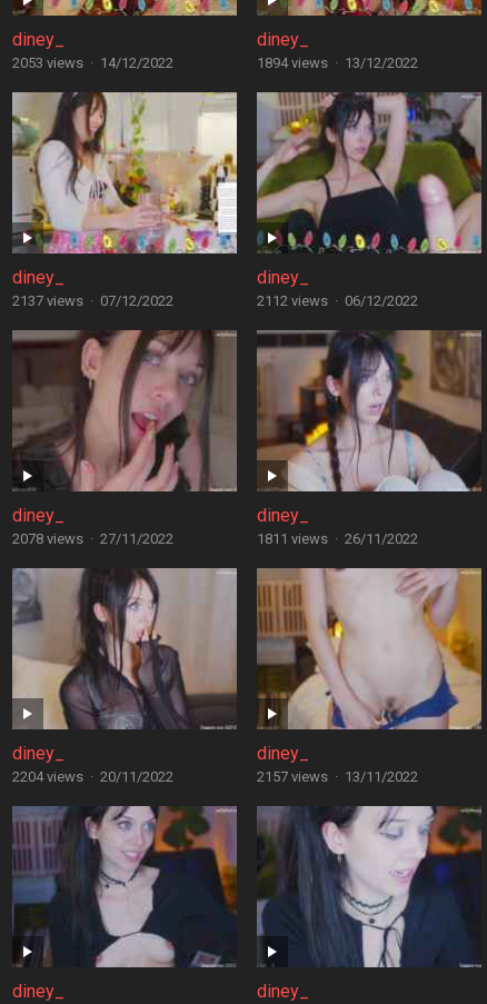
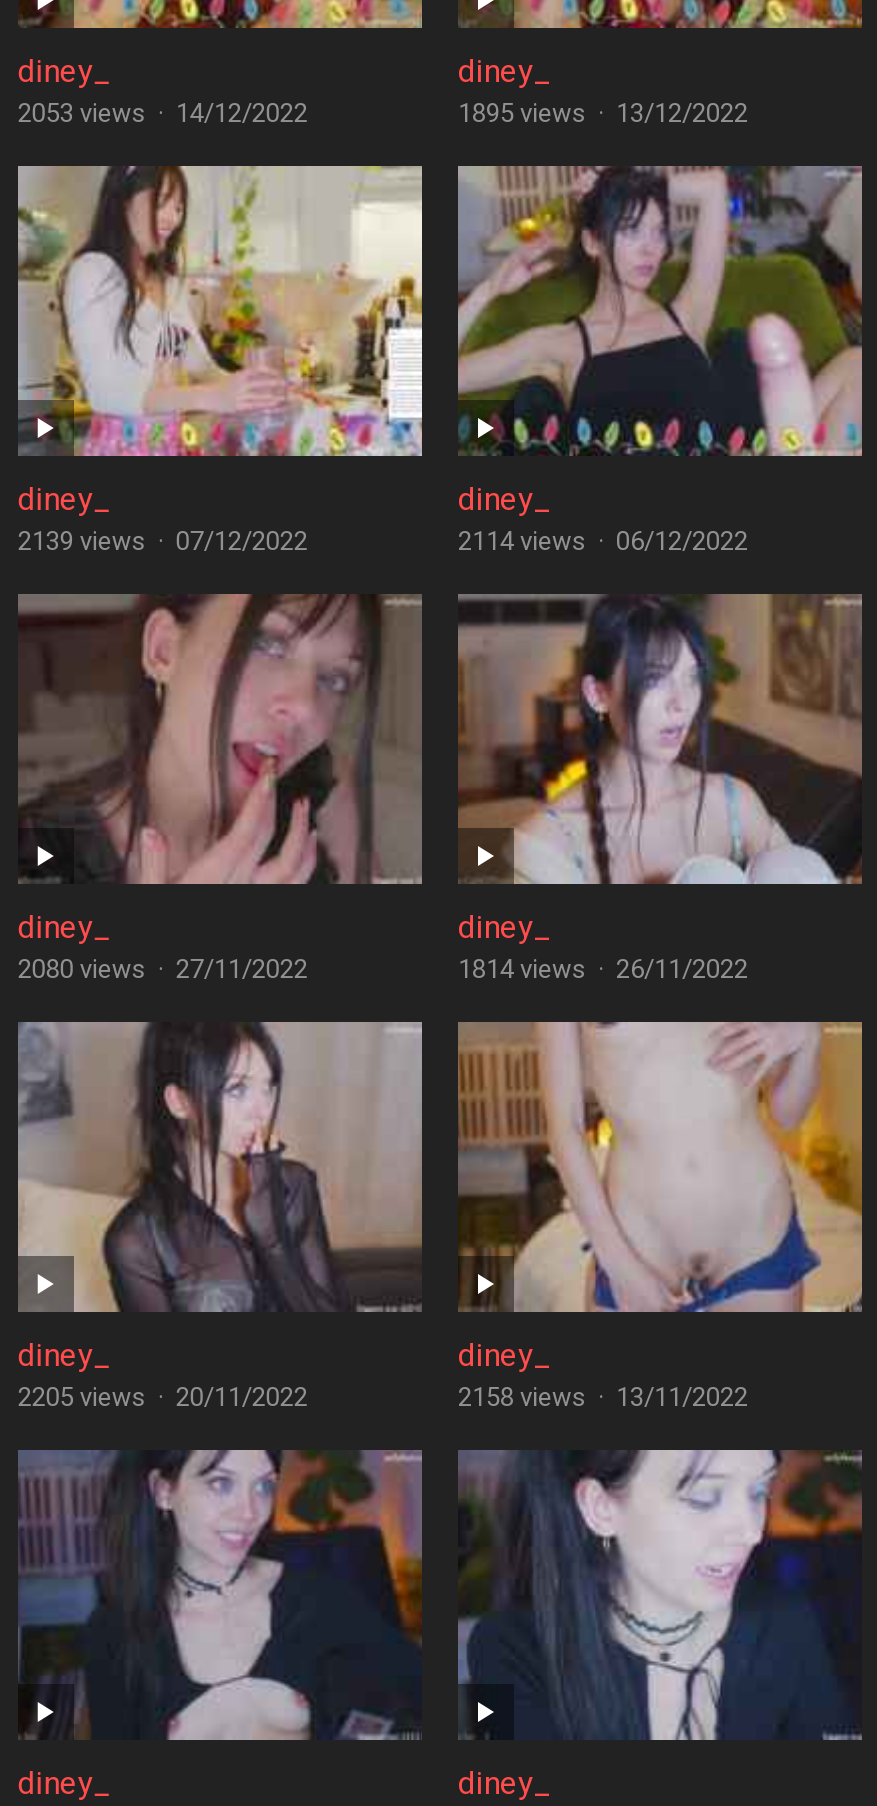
[257,54,418,71] 1894 views · 13/12/2022 -> [458,98,748,128] 1895 views · 13/12/2022
[12,292,173,309] 2137 views · 07/12/2022 -> [18,526,308,556] 2139 views · 07/12/2022
[257,292,418,309] 2112 views · 06/12/2022 -> [458,526,748,556] 2114 views · 06/12/2022
[12,530,173,547] 2078 views · 27/11/2022 -> [18,954,308,984] 2080 views · 27/11/2022
[257,530,418,547] 1811 views · 26/11/2022 -> [458,954,748,984] 1814 views · 26/11/2022
[12,768,173,785] 2204 views · 20/11/2022 -> [18,1382,308,1412] 2205 views · 20/11/2022
[257,768,418,785] 2157 views · 13/11/2022 -> [458,1382,748,1412] 2158 views · 13/11/2022

